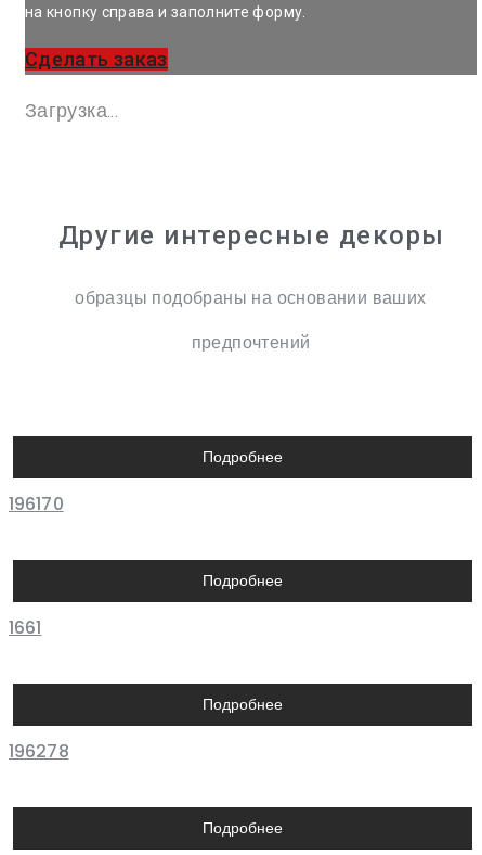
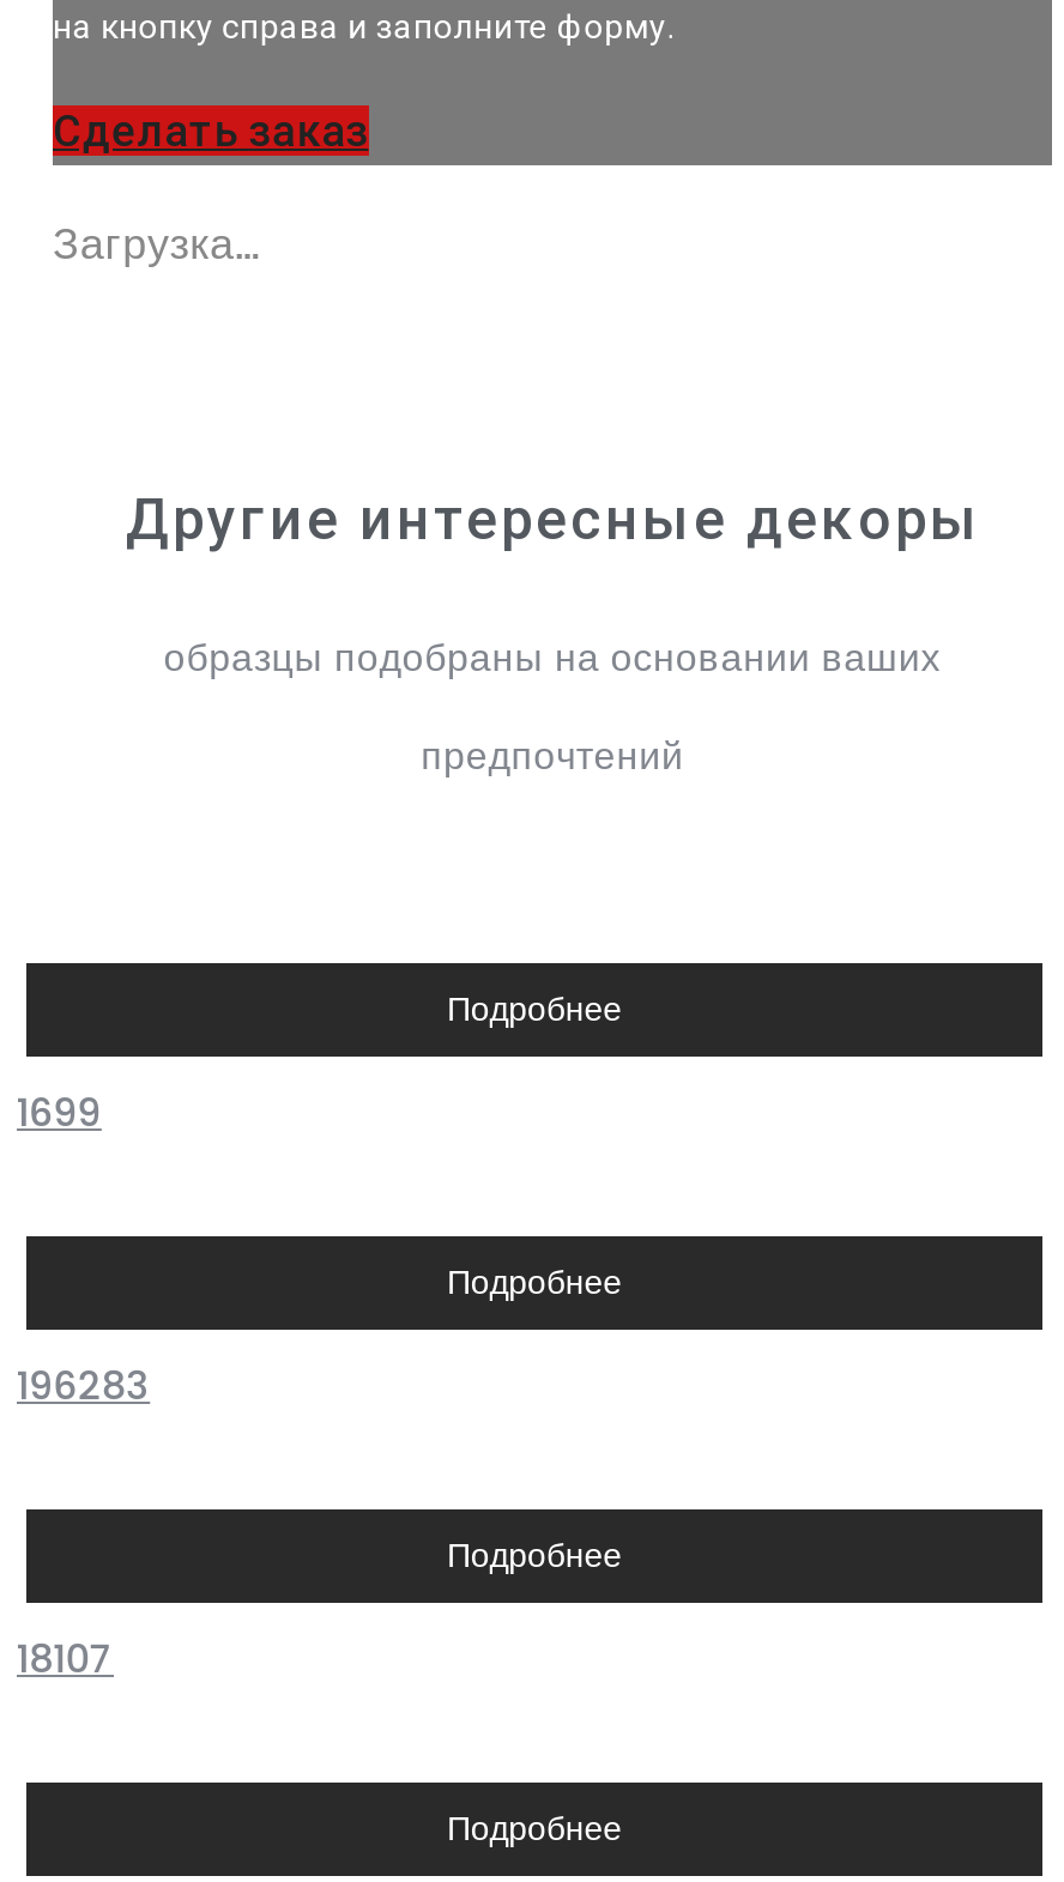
[9,491,63,516] 196170 -> [17,1085,102,1140] 1699
[9,615,42,640] 1661 -> [17,1358,150,1413] 196283
[9,739,69,764] 196278 -> [17,1631,114,1686] 18107

